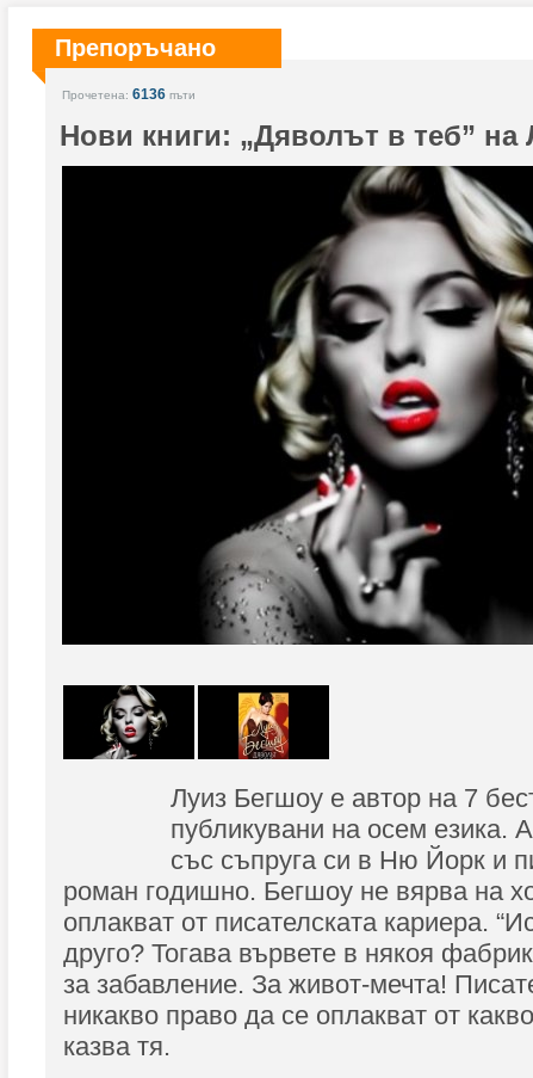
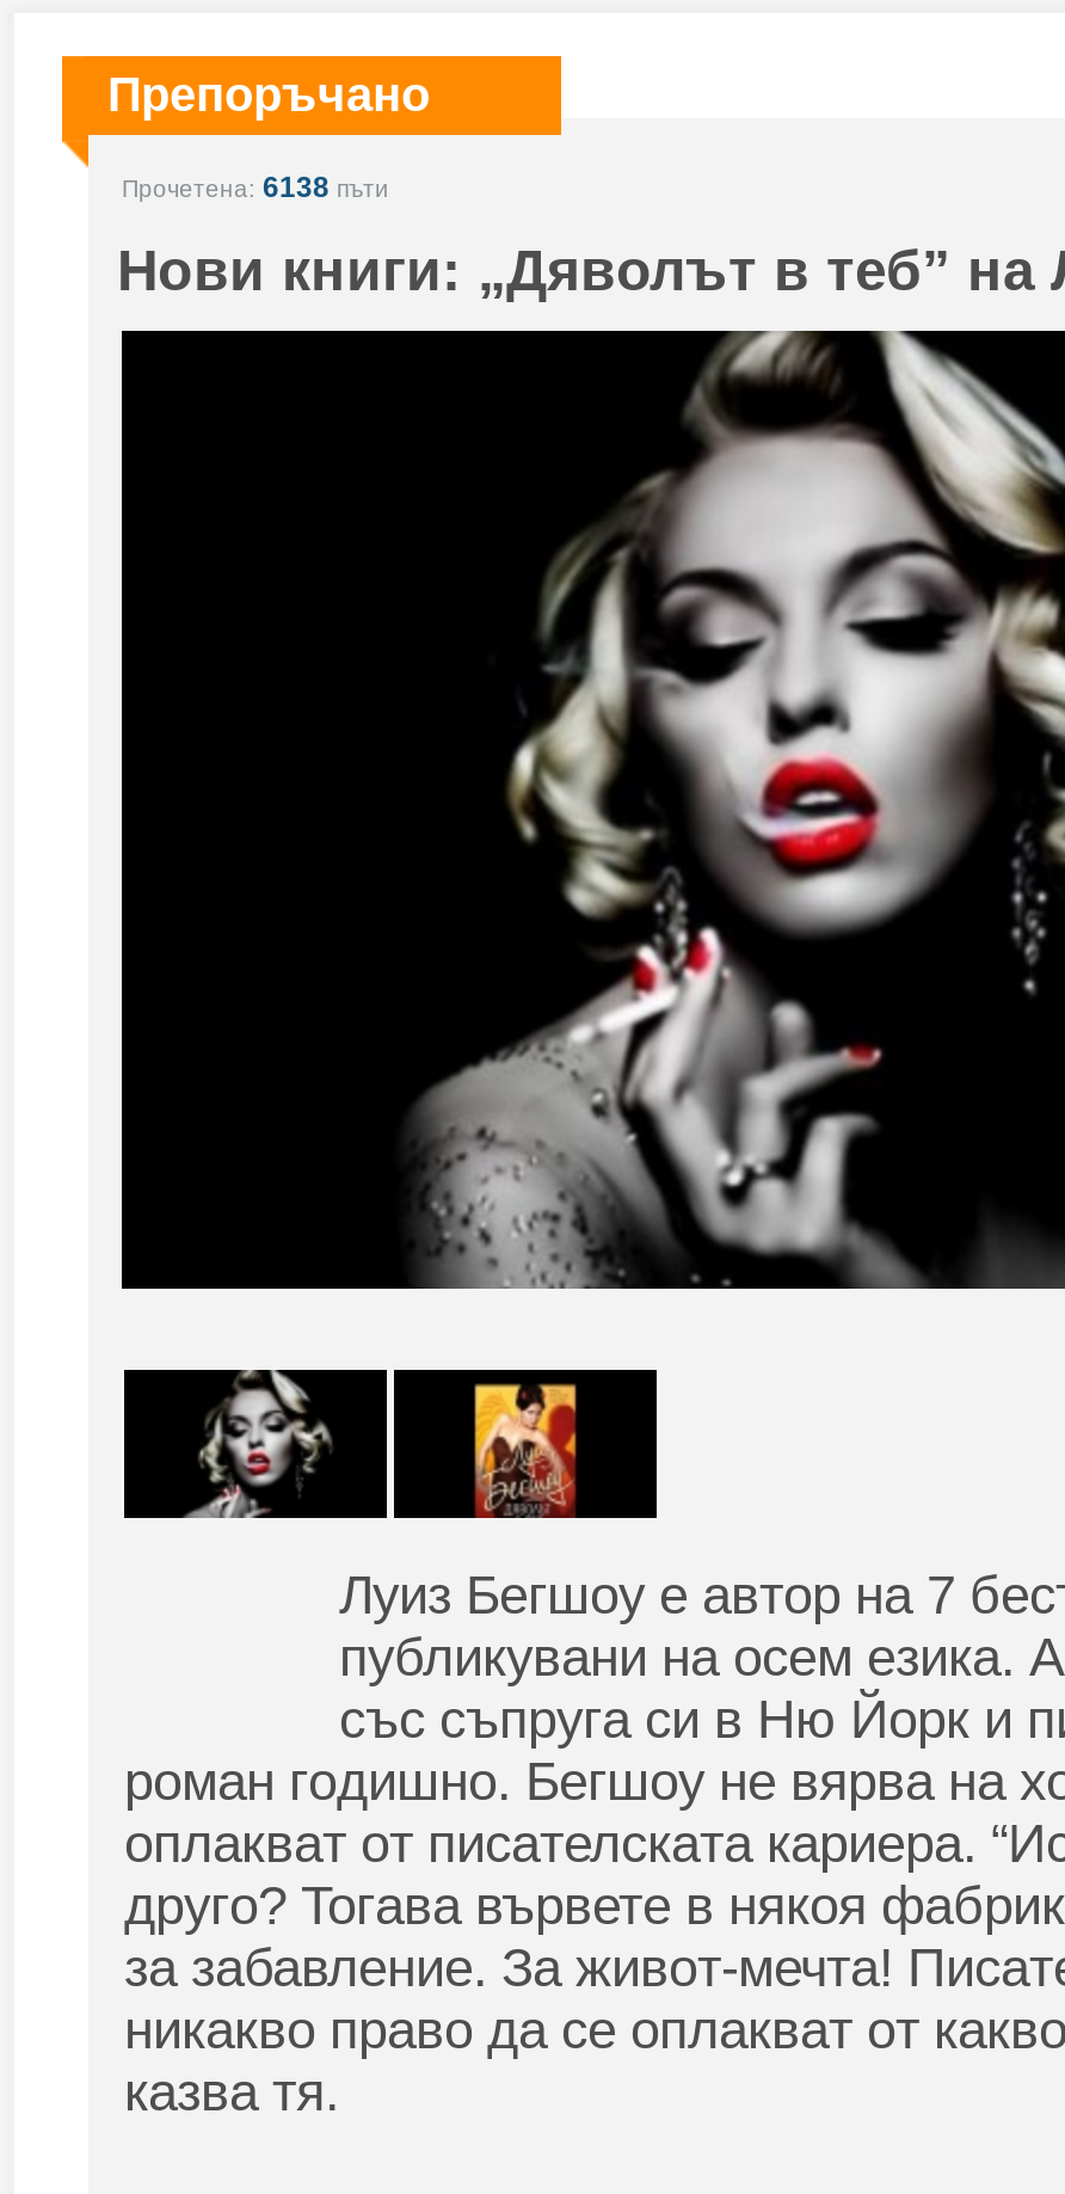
[62,86,196,103] Прочетена: 6136 пъти -> [122,171,389,204] Прочетена: 6138 пъти

